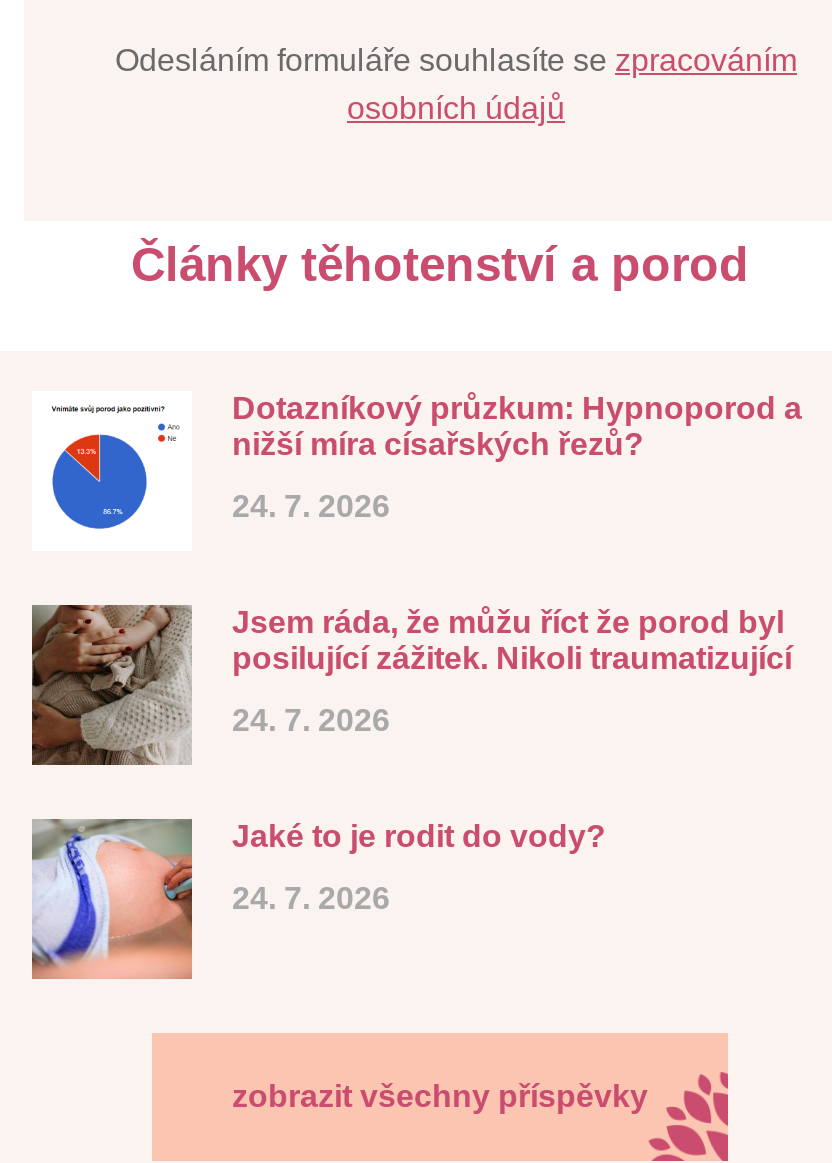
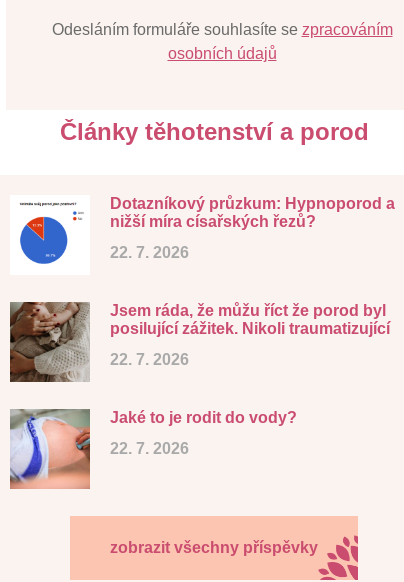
[232,489,390,523] 24. 7. 2026 -> [110,244,189,261] 22. 7. 2026
[232,703,390,737] 24. 7. 2026 -> [110,351,189,368] 22. 7. 2026
[232,881,390,915] 24. 7. 2026 -> [110,440,189,457] 22. 7. 2026

